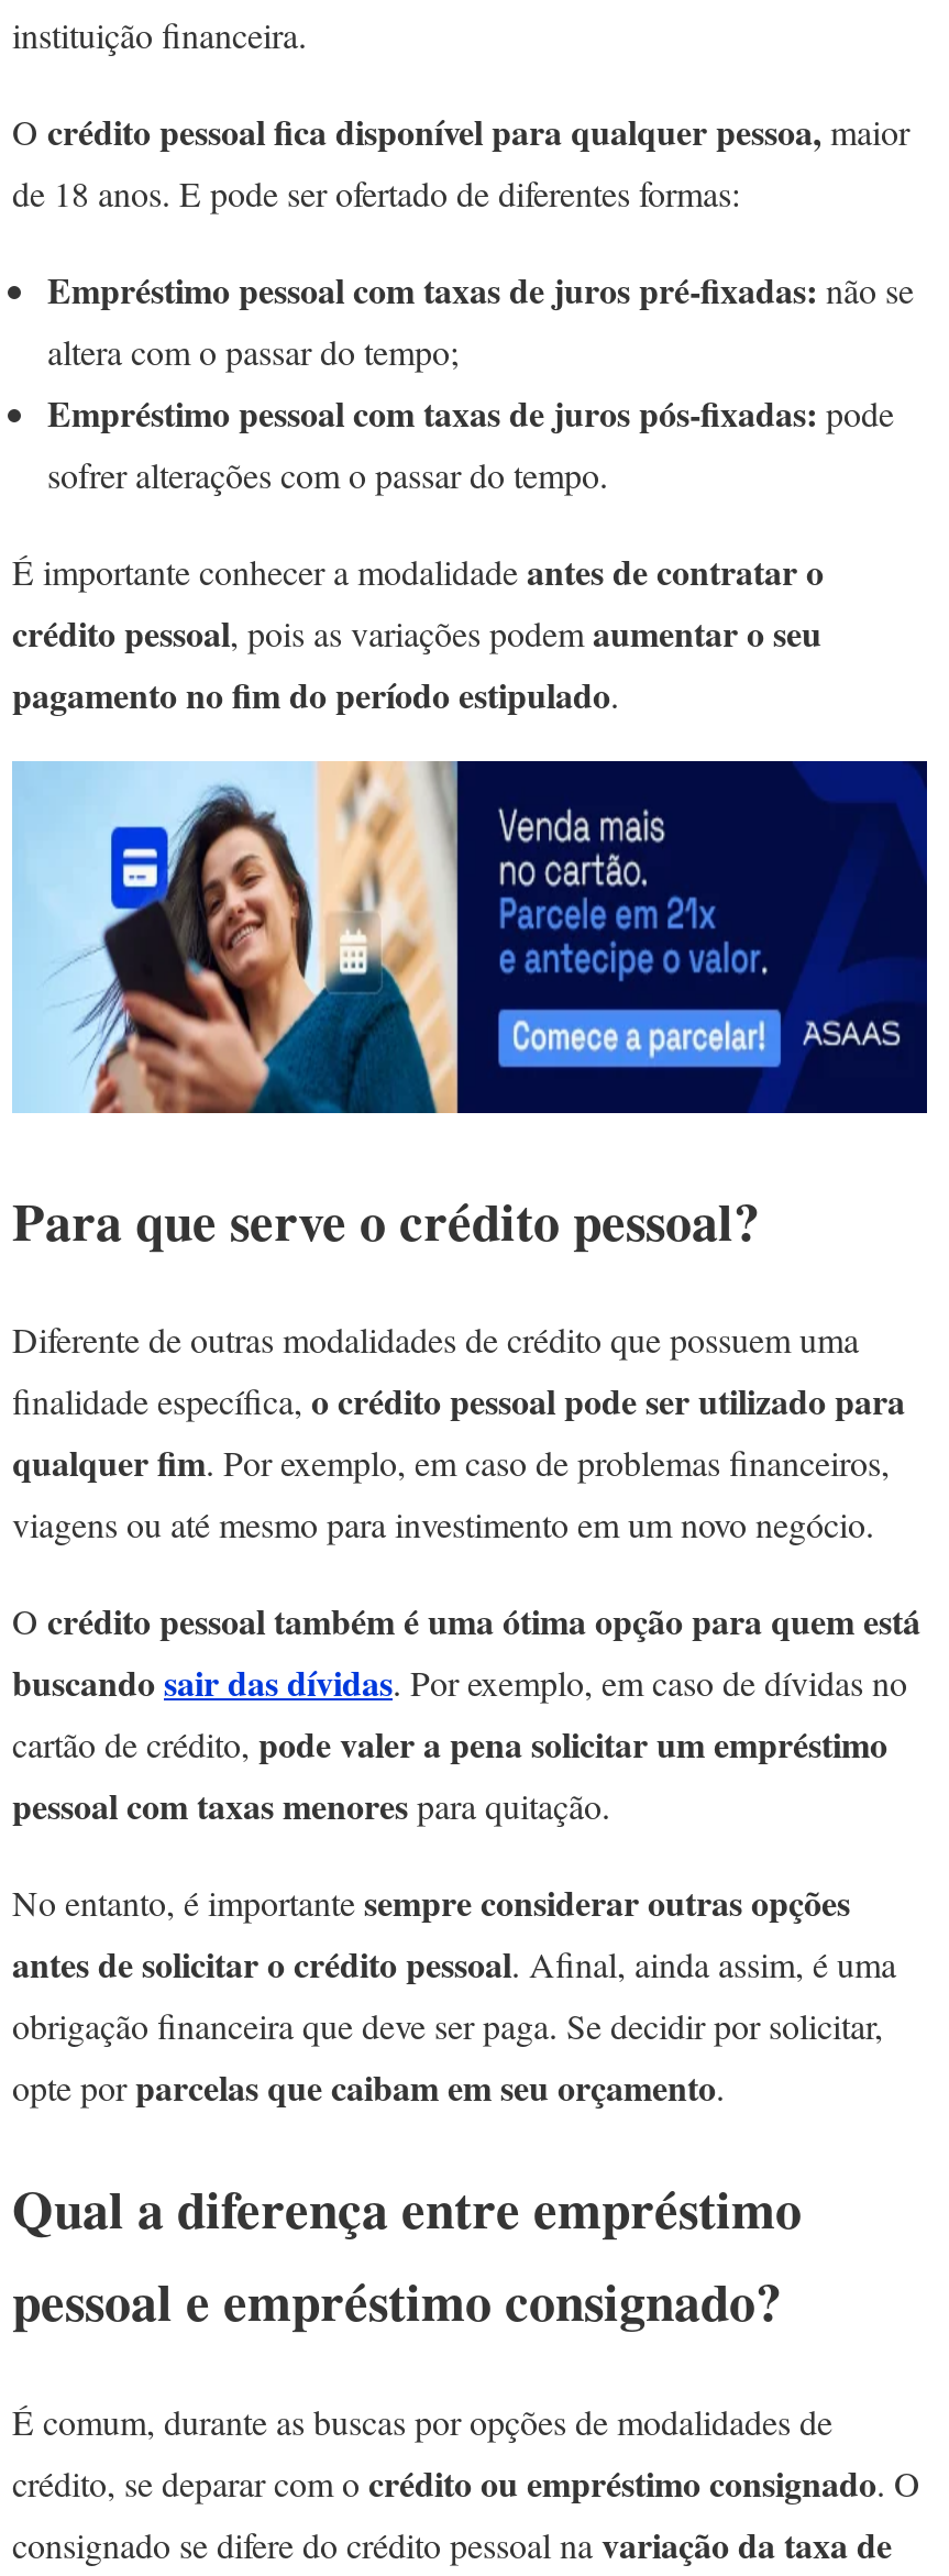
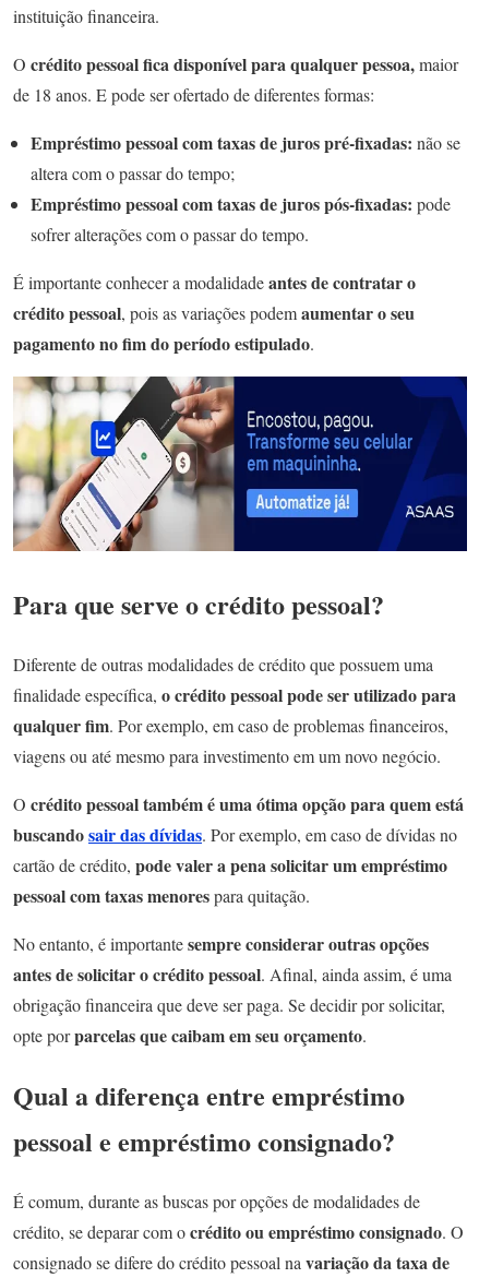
[12,759,459,1115] [image] -> [12,375,235,552] [image]
[483,807,815,1069] [image] -> [246,403,414,529] [image]

